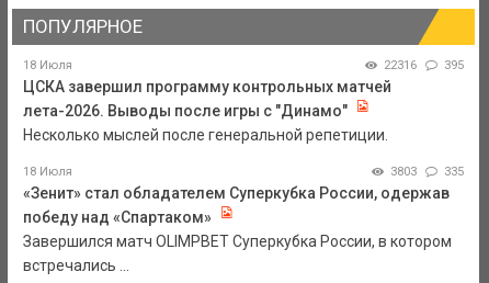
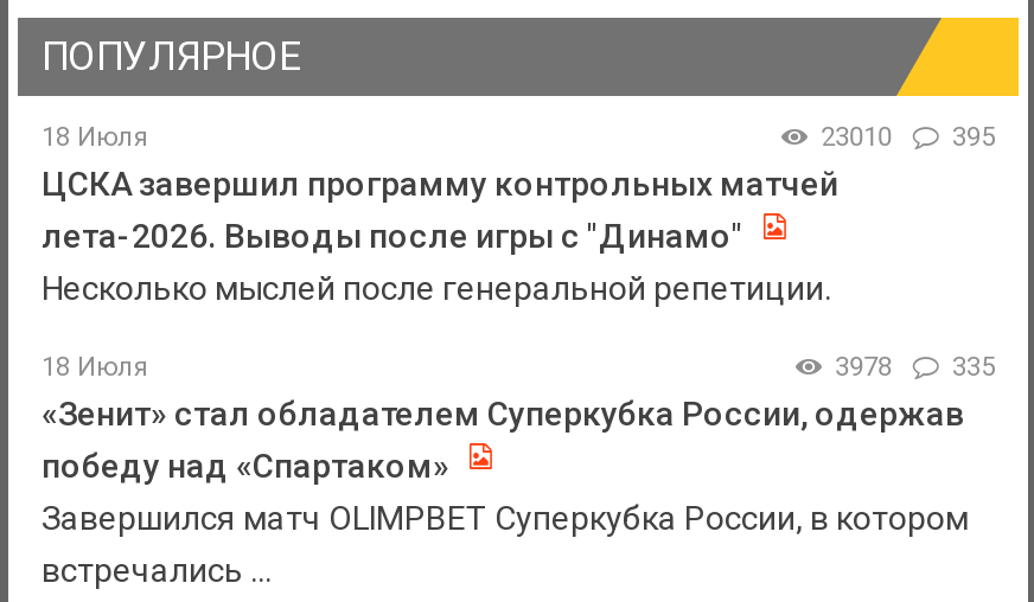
[383,58,464,72] 22316 395 -> [821,123,995,154] 23010 395
[390,164,464,178] 3803 335 -> [835,353,995,384] 3978 335

